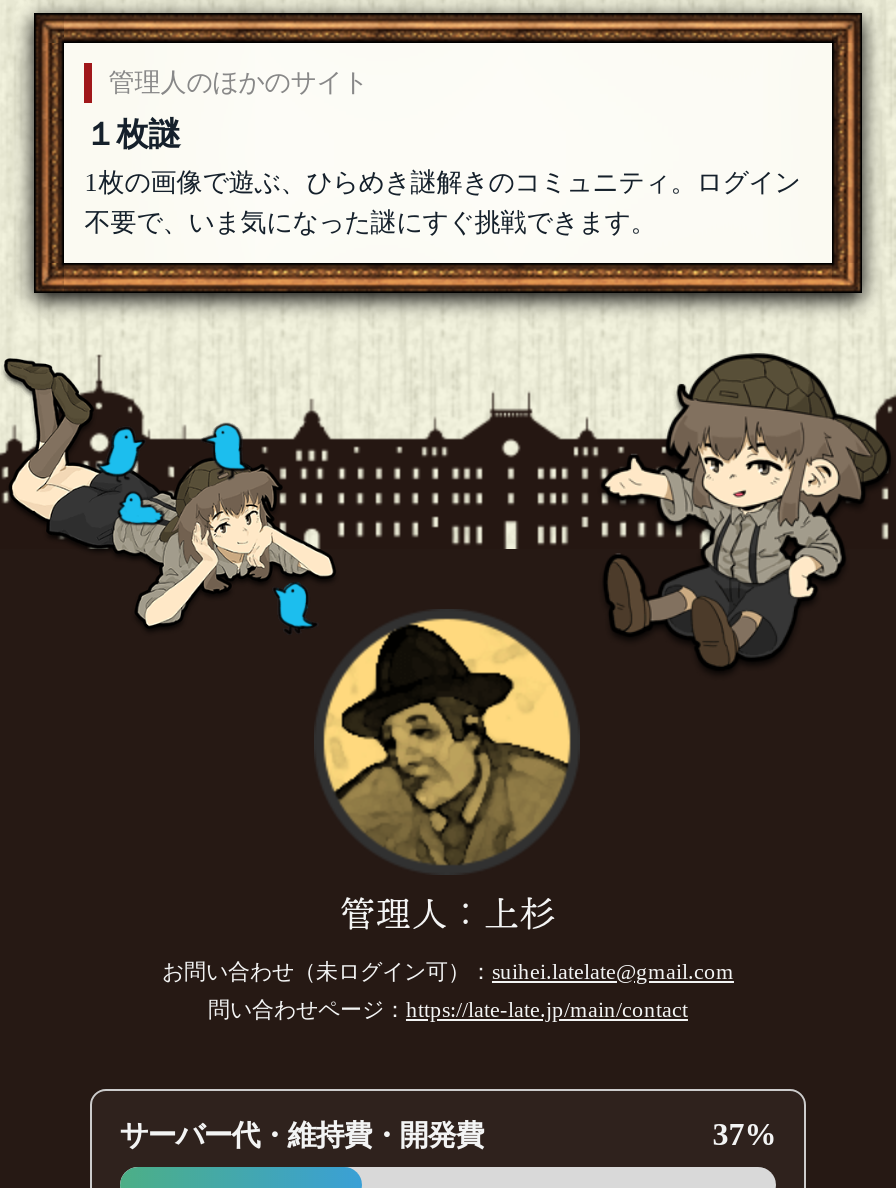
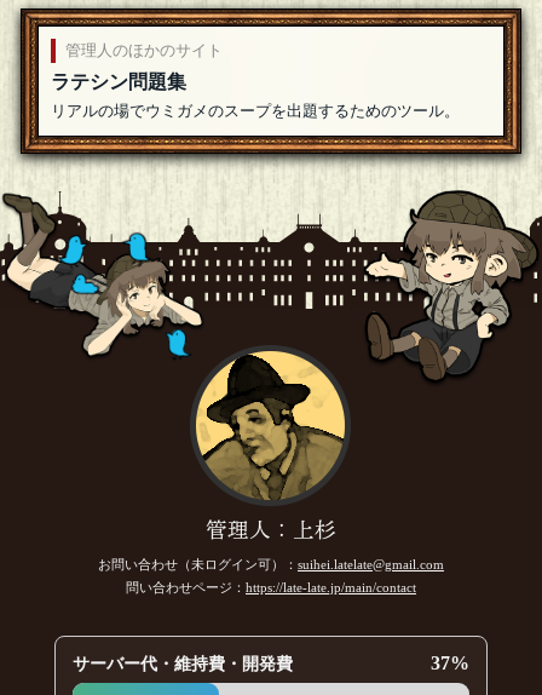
[84,117,180,151] １枚謎 -> [51,71,187,92] ラテシン問題集
[84,167,800,237] 1枚の画像で遊ぶ、ひらめき謎解きのコミュニティ。ログイン | 不要で、いま気になった謎にすぐ挑戦できます。 -> [51,101,460,120] リアルの場でウミガメのスープを出題するためのツール。

